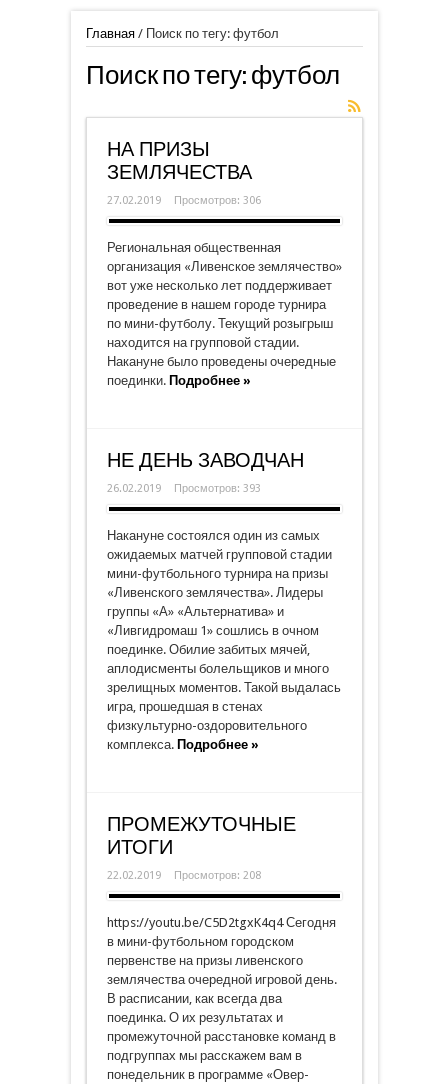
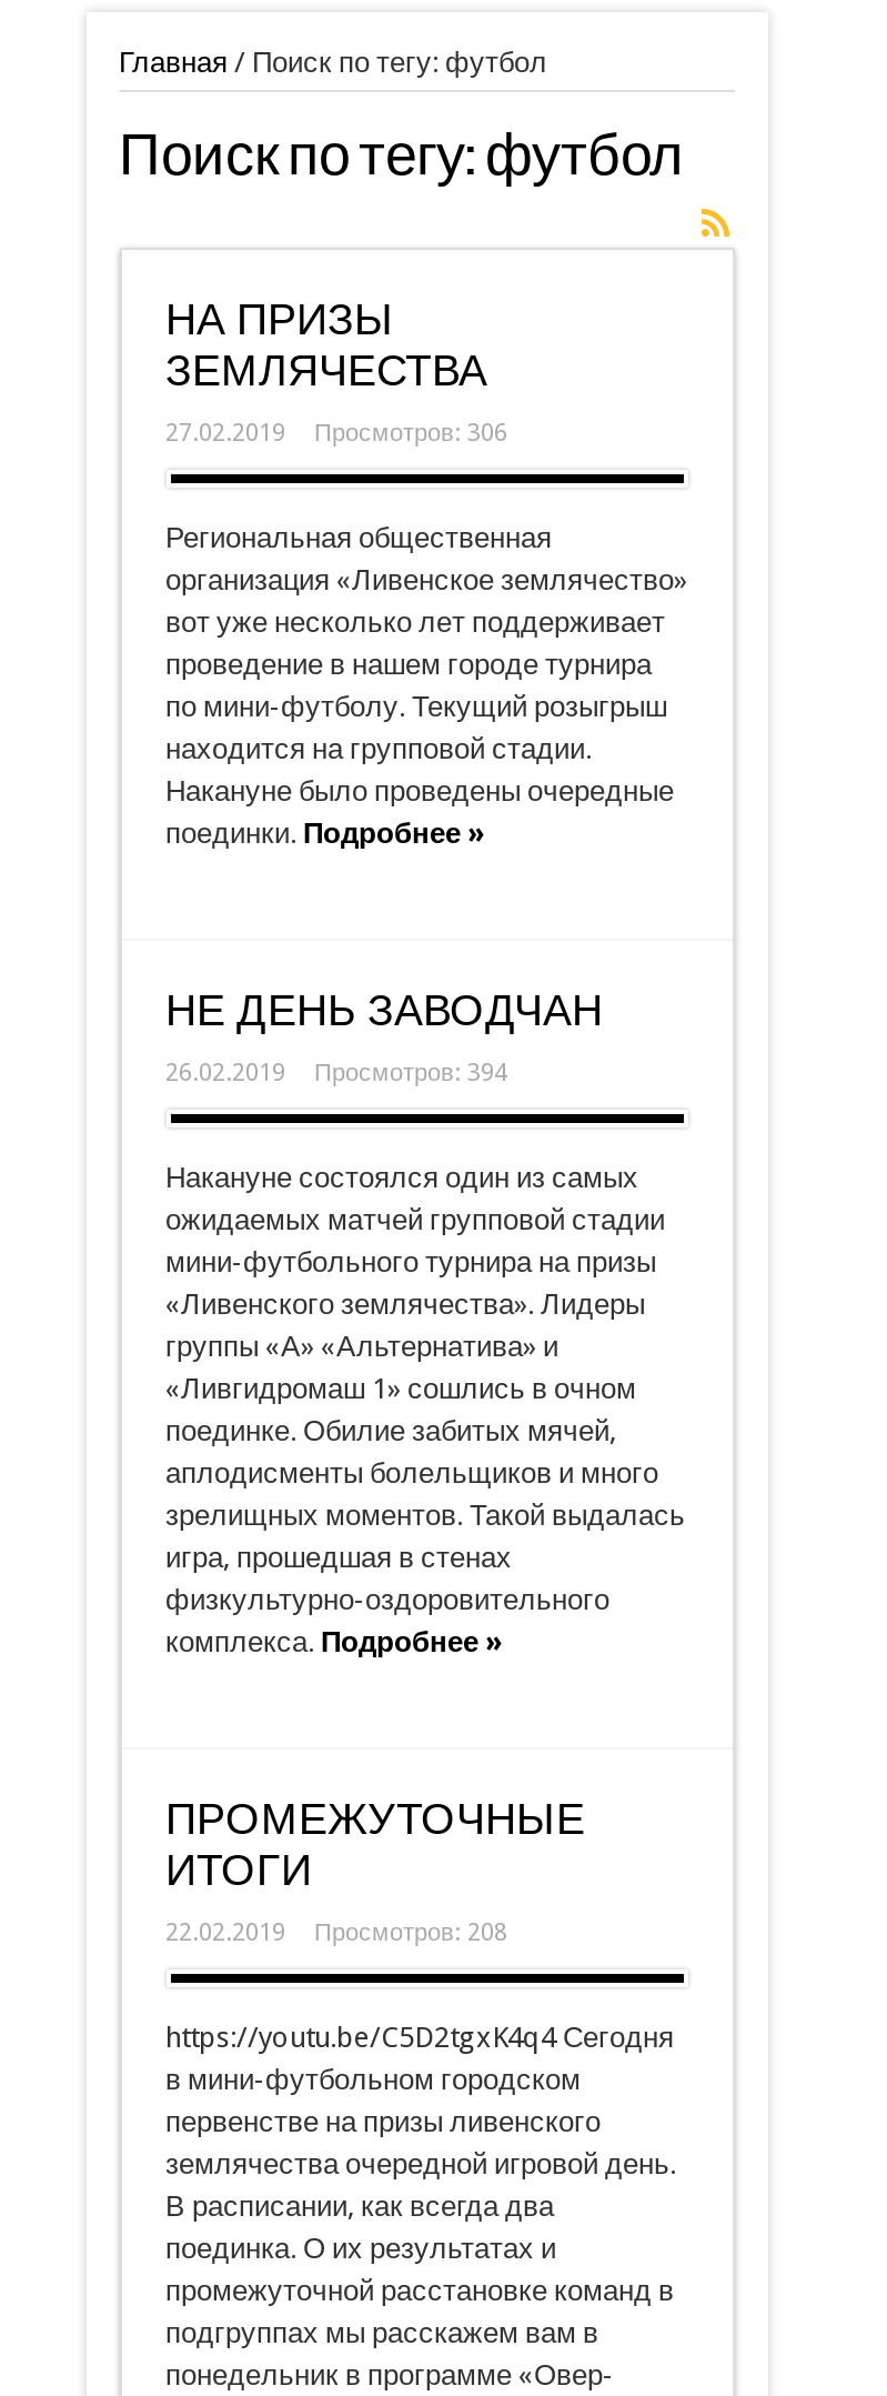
[106,482,260,495] 26.02.2019 Просмотров: 393 -> [165,1059,507,1087] 26.02.2019 Просмотров: 394

